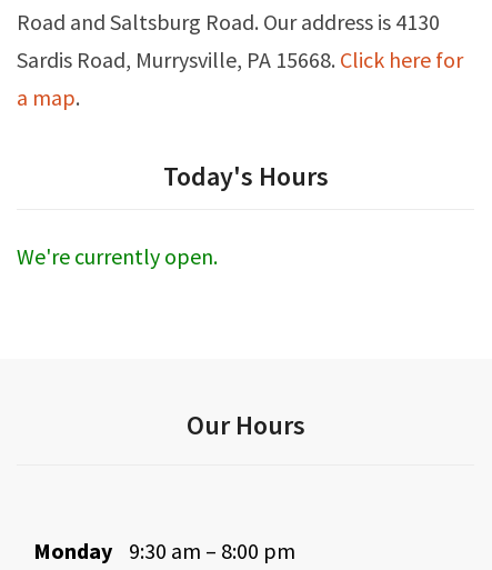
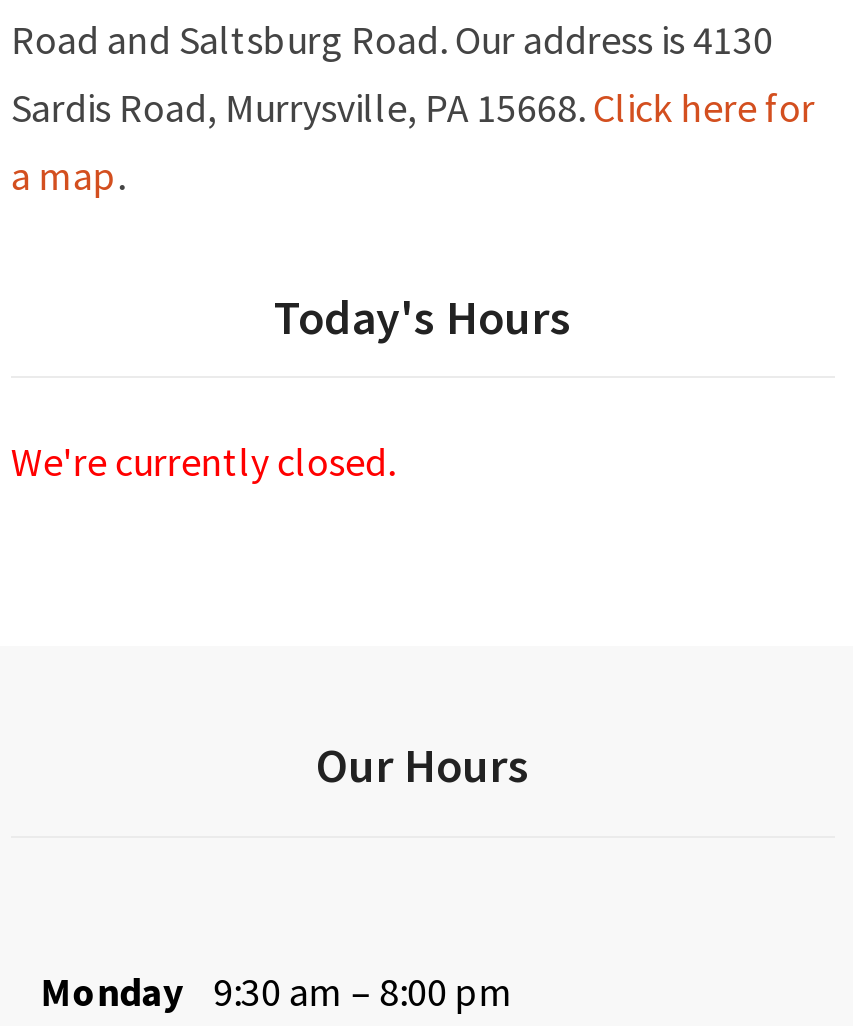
[17,243,218,270] We're currently open. -> [11,437,395,487] We're currently closed.

